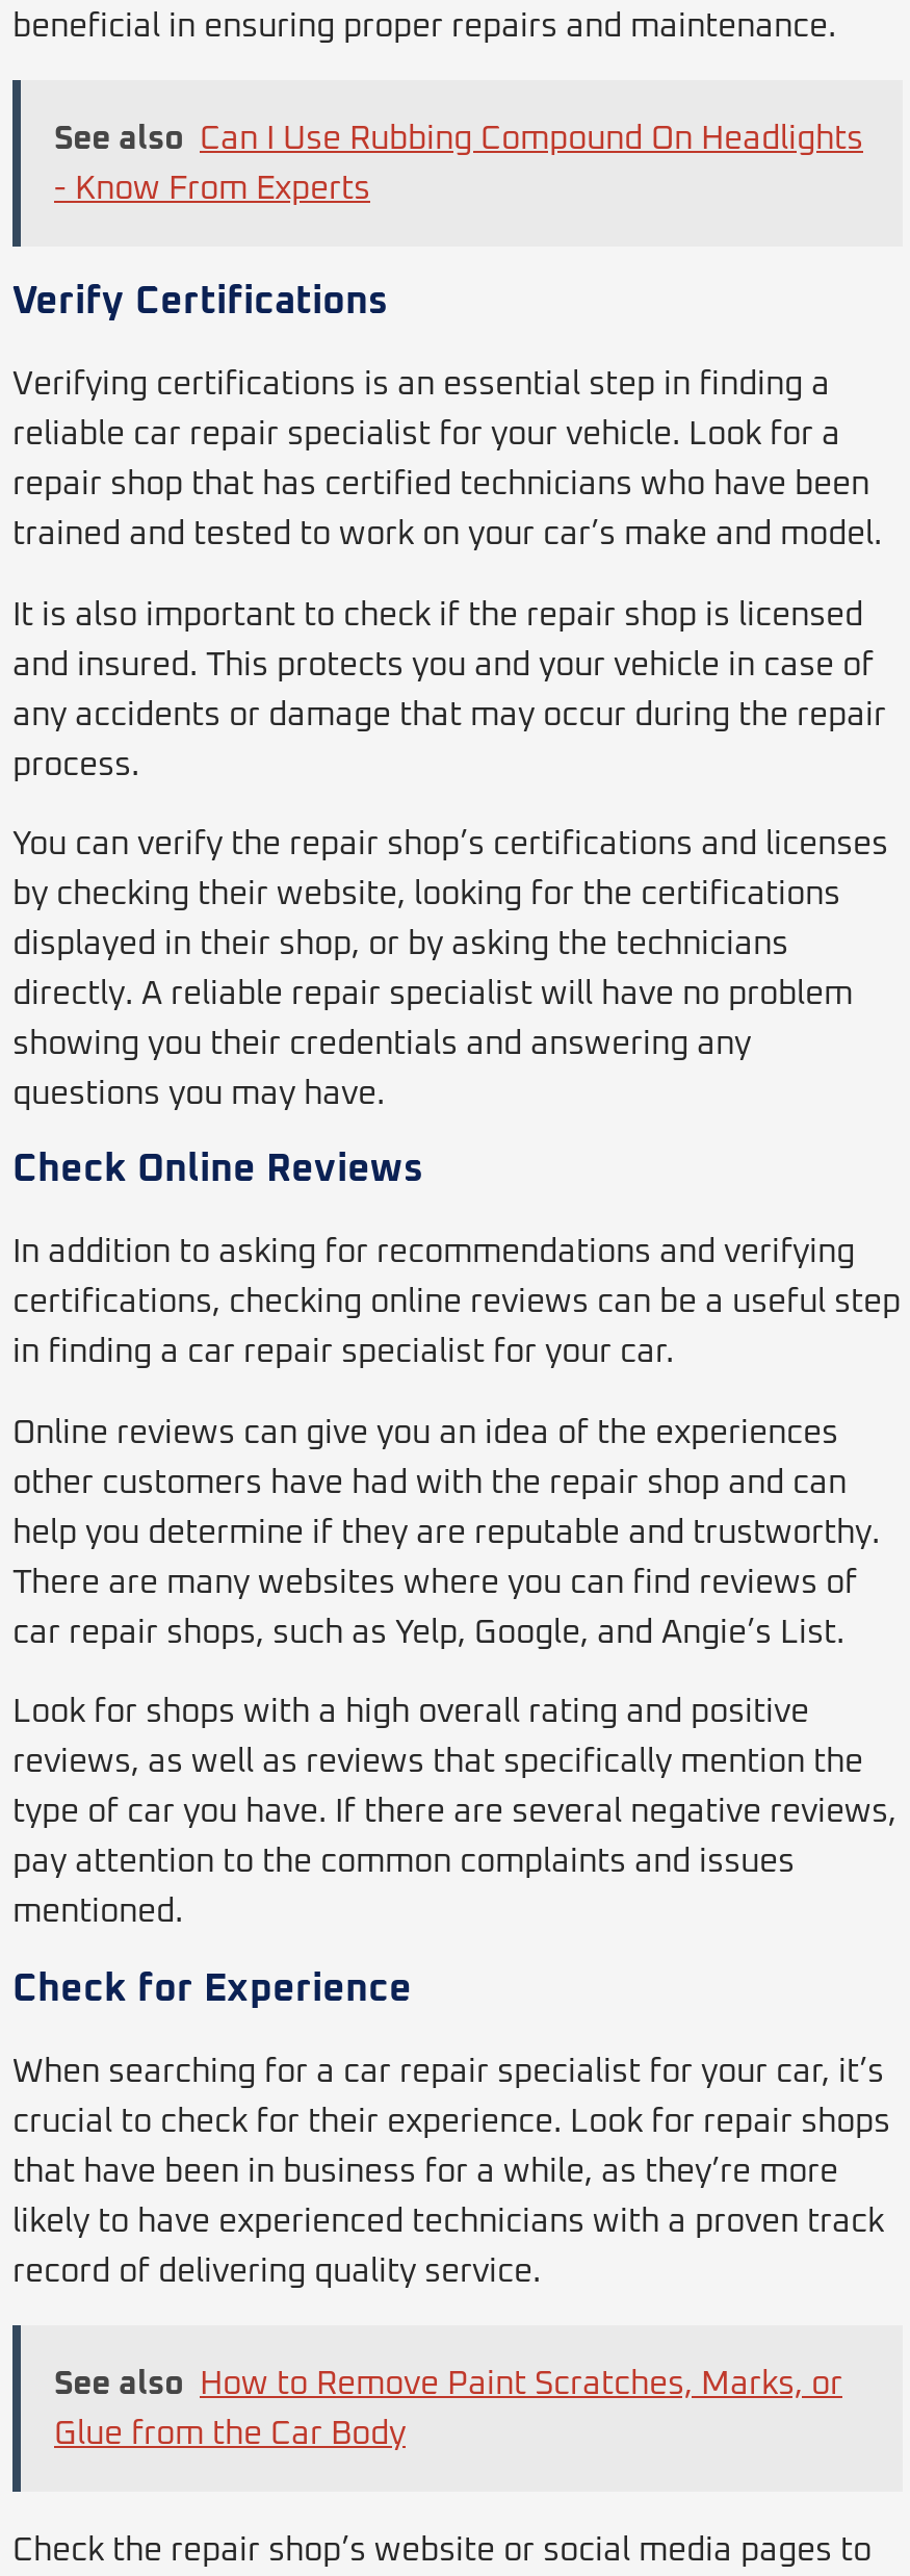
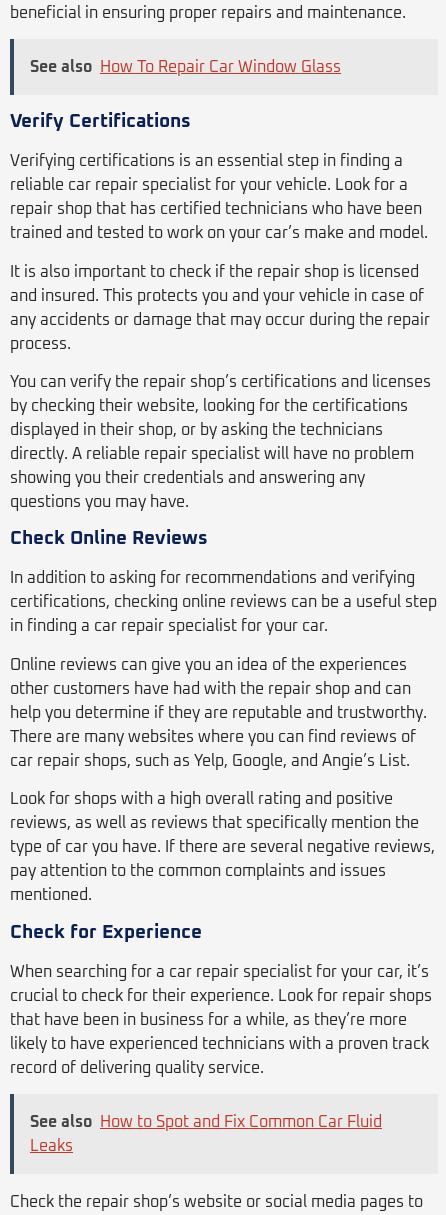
[54,122,863,205] See also Can I Use Rubbing Compound On Headlights | - Know From Experts -> [30,59,341,75] See also How To Repair Car Window Glass
[54,2367,842,2400] See also How to Remove Paint Scratches, Marks, or -> [30,1114,382,1130] See also How to Spot and Fix Common Car Fluid
[54,2417,406,2450] Glue from the Car Body -> [30,1138,73,1154] Leaks

